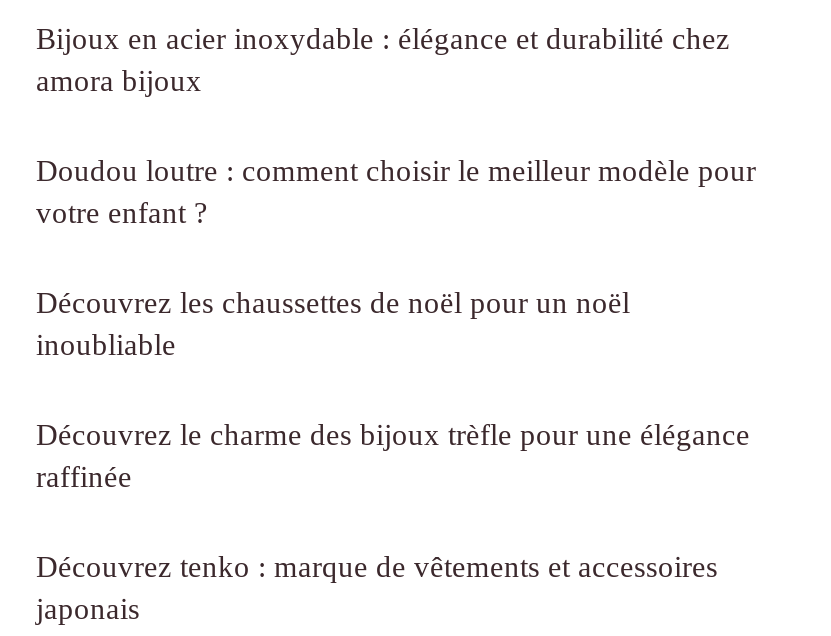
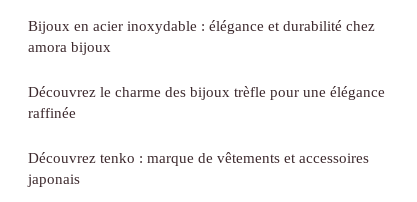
[36,152,756,360] Doudou loutre : comment choisir le meilleur modèle pour | votre enfant ? | Découvrez les chaussettes de noël pour un noël | inoubliable -> none

